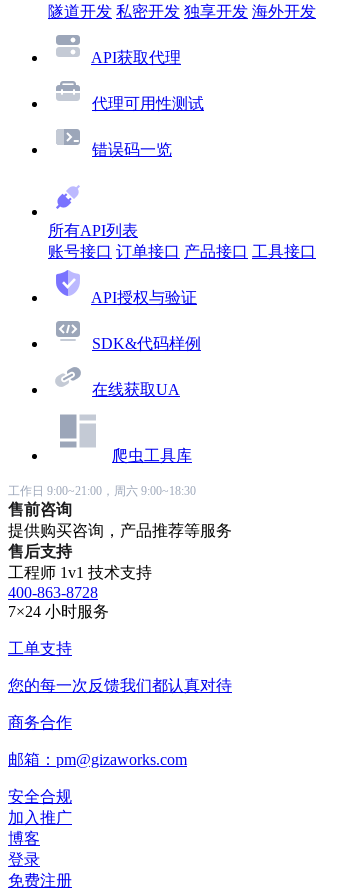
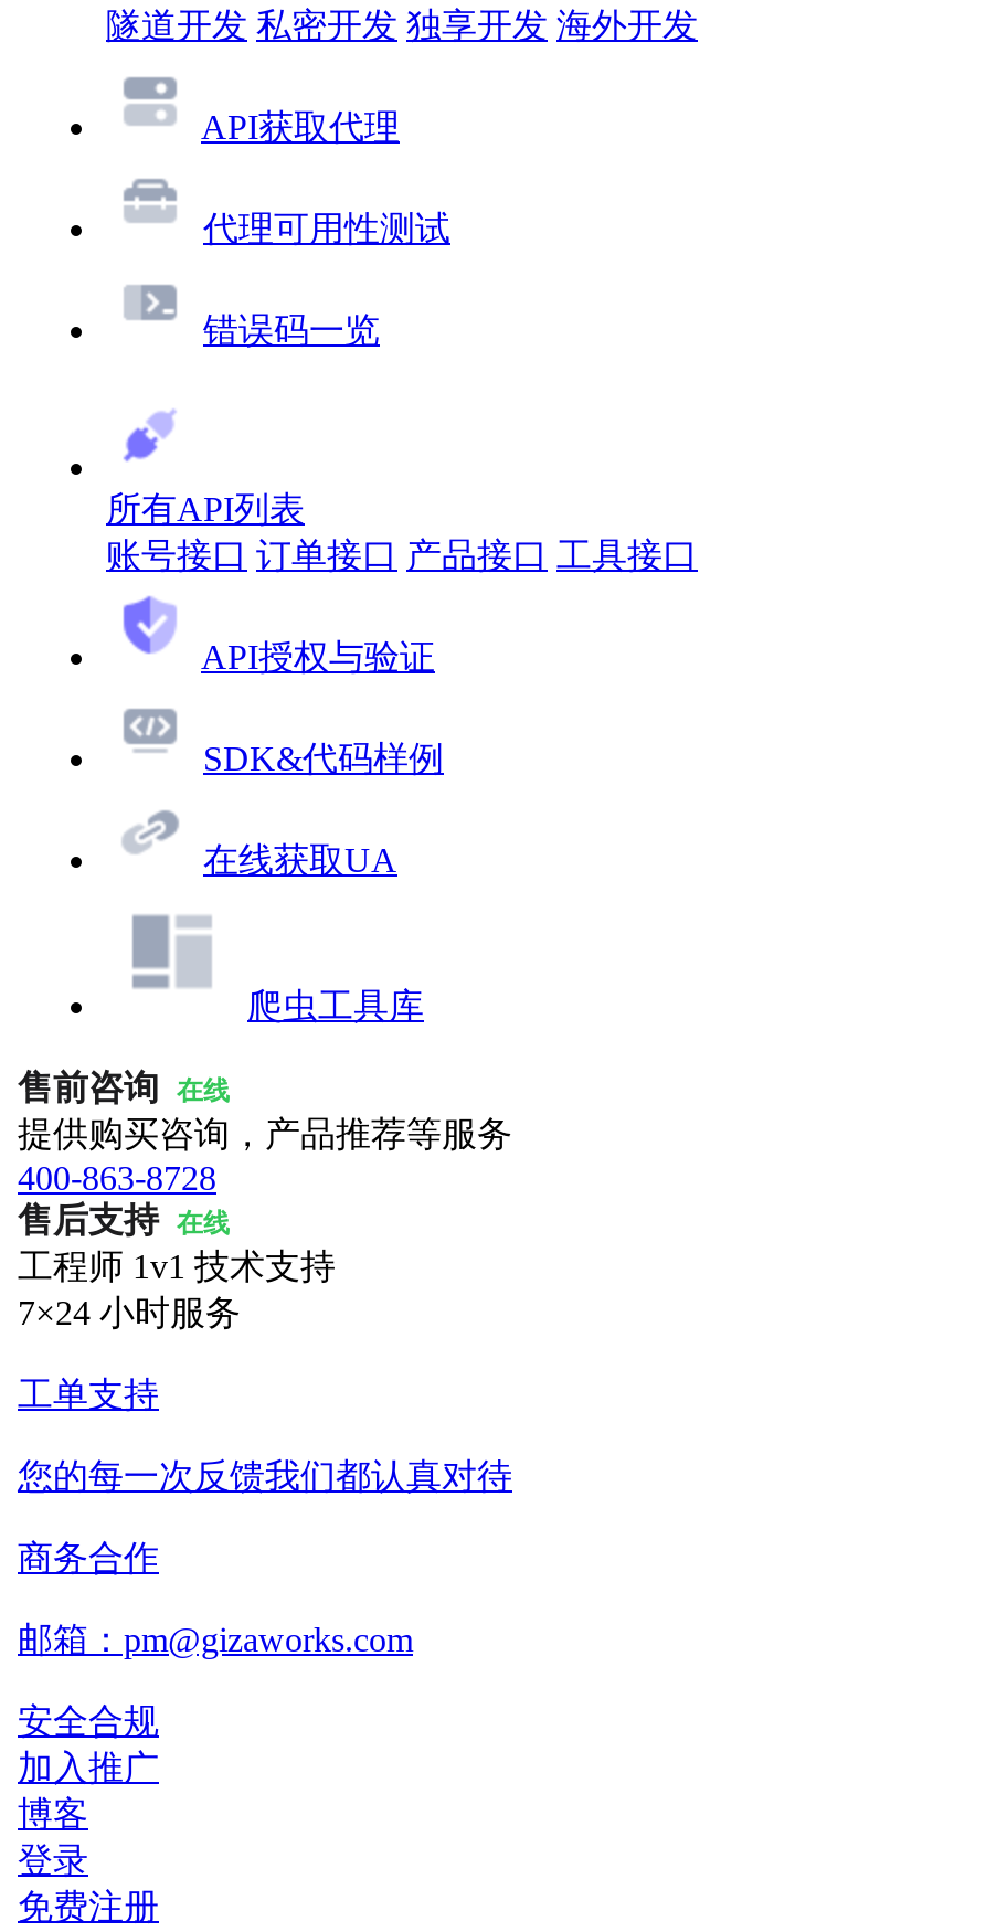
[8,484,196,518] 工作日 9:00~21:00，周六 9:00~18:30 | 售前咨询 -> [18,1069,230,1106] 售前咨询 在线
[8,543,72,560] 售后支持 -> [18,1159,230,1239] 400-863-8728 | 售后支持 在线
[8,584,98,601] 400-863-8728 -> none

